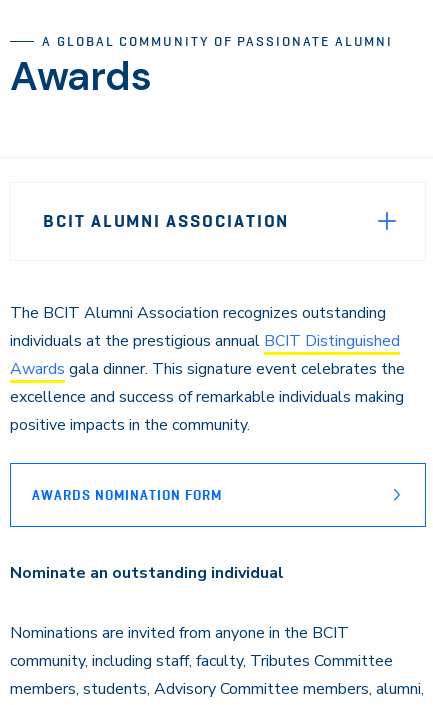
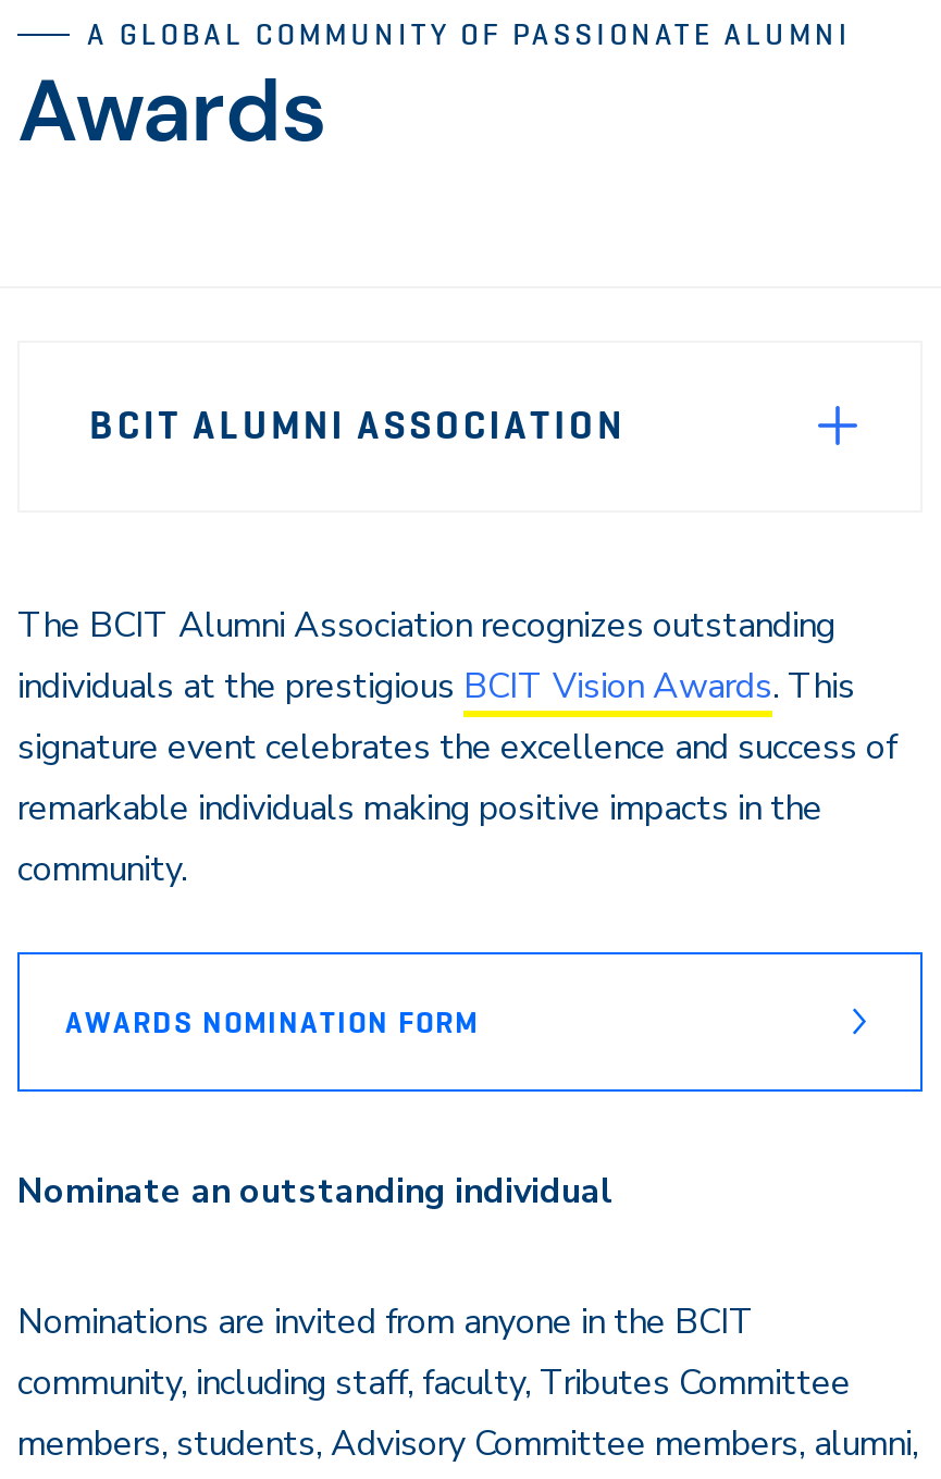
[10,330,405,436] individuals at the prestigious annual BCIT Distinguished | Awards gala dinner. This signature event celebrates the | excellence and success of remarkable individuals making | positive impacts in the community. -> [17,663,896,893] individuals at the prestigious BCIT Vision Awards. This | signature event celebrates the excellence and success of | remarkable individuals making positive impacts in the | community.

